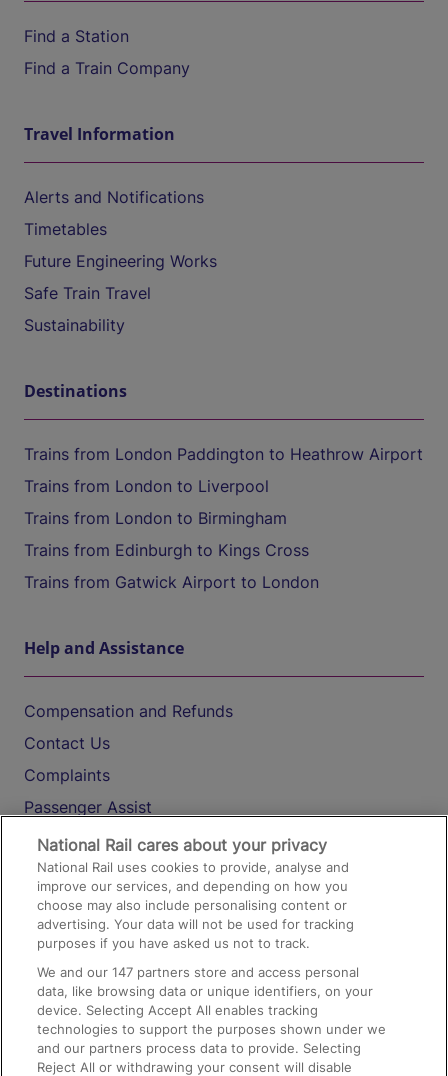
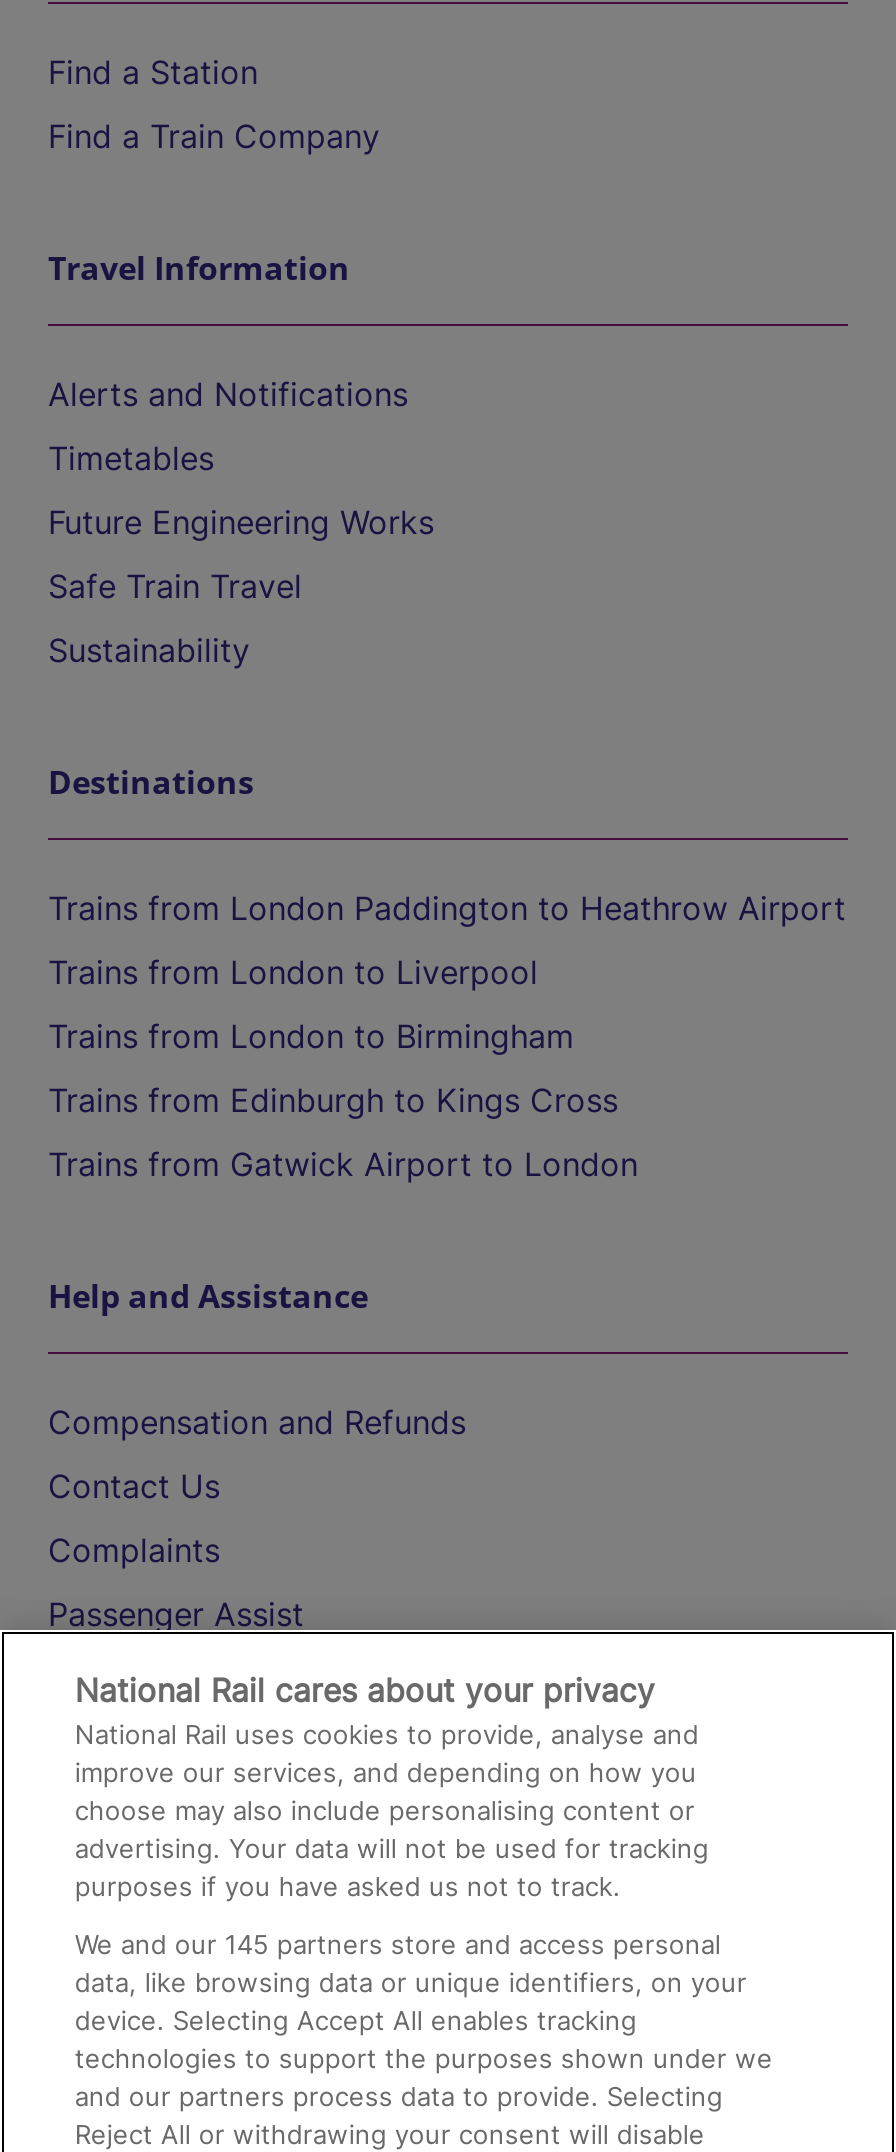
[37,964,359,980] We and our 147 partners store and access personal -> [75,1928,721,1960] We and our 145 partners store and access personal

